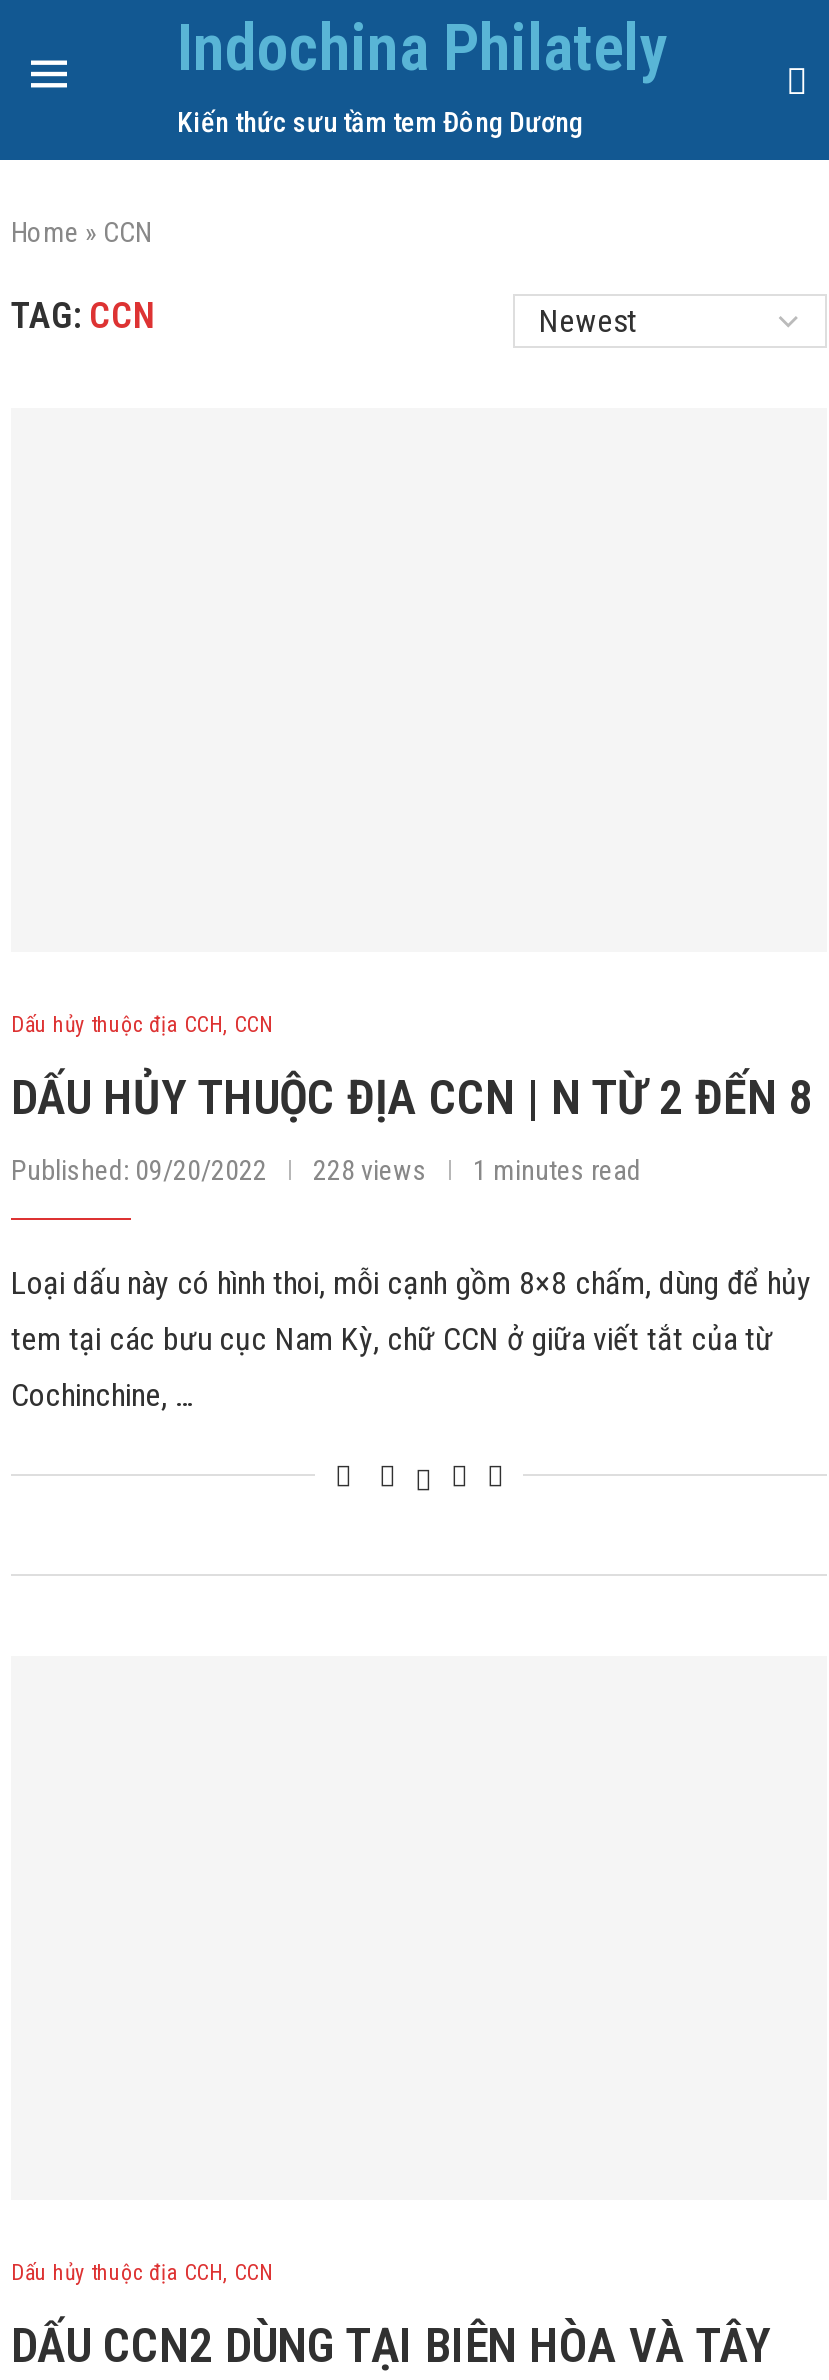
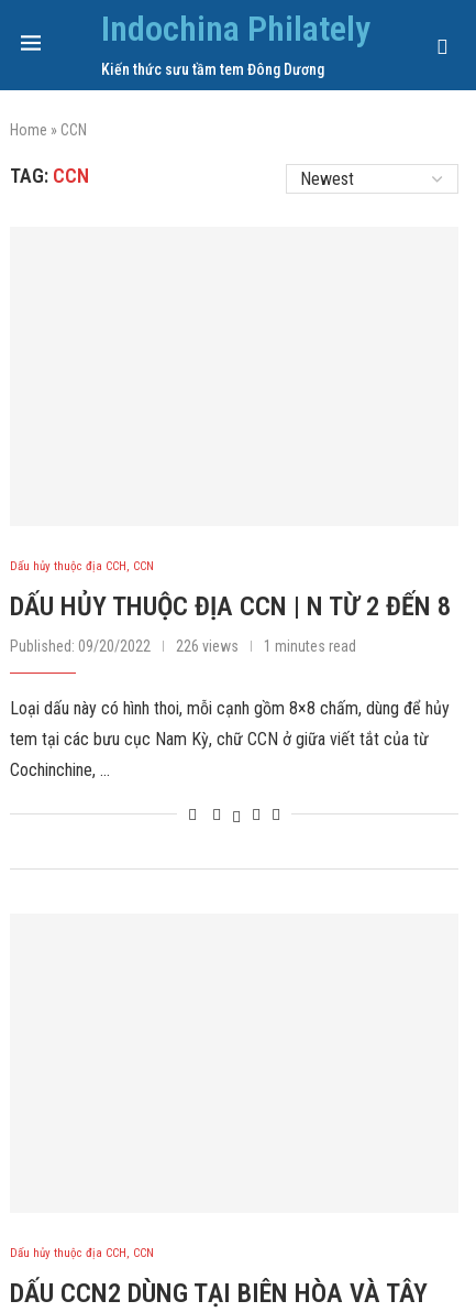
[11,1154,641,1186] Published: 09/20/2022 228 views 1 minutes read -> [10,637,356,655] Published: 09/20/2022 226 views 1 minutes read

